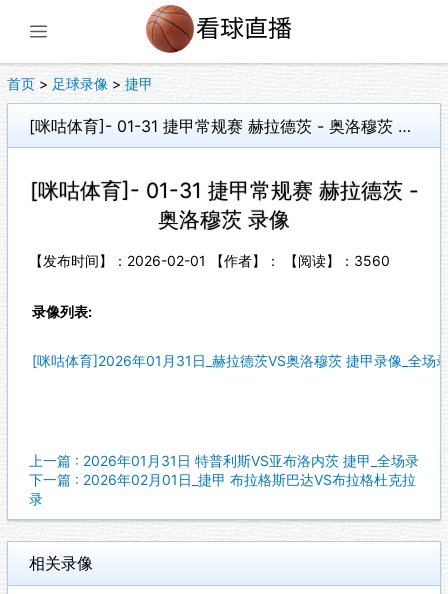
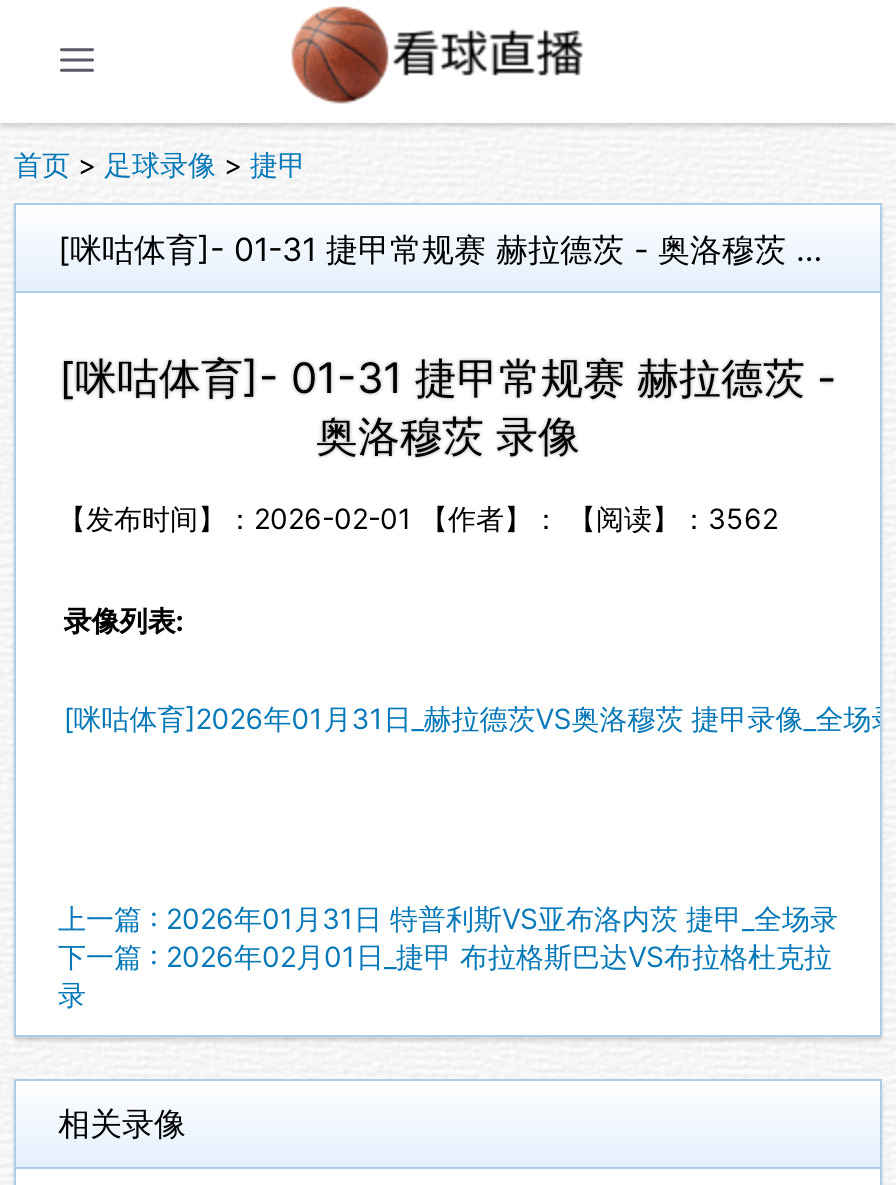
[29,252,390,269] 【发布时间】：2026-02-01 【作者】： 【阅读】：3560 -> [58,502,778,536] 【发布时间】：2026-02-01 【作者】： 【阅读】：3562

